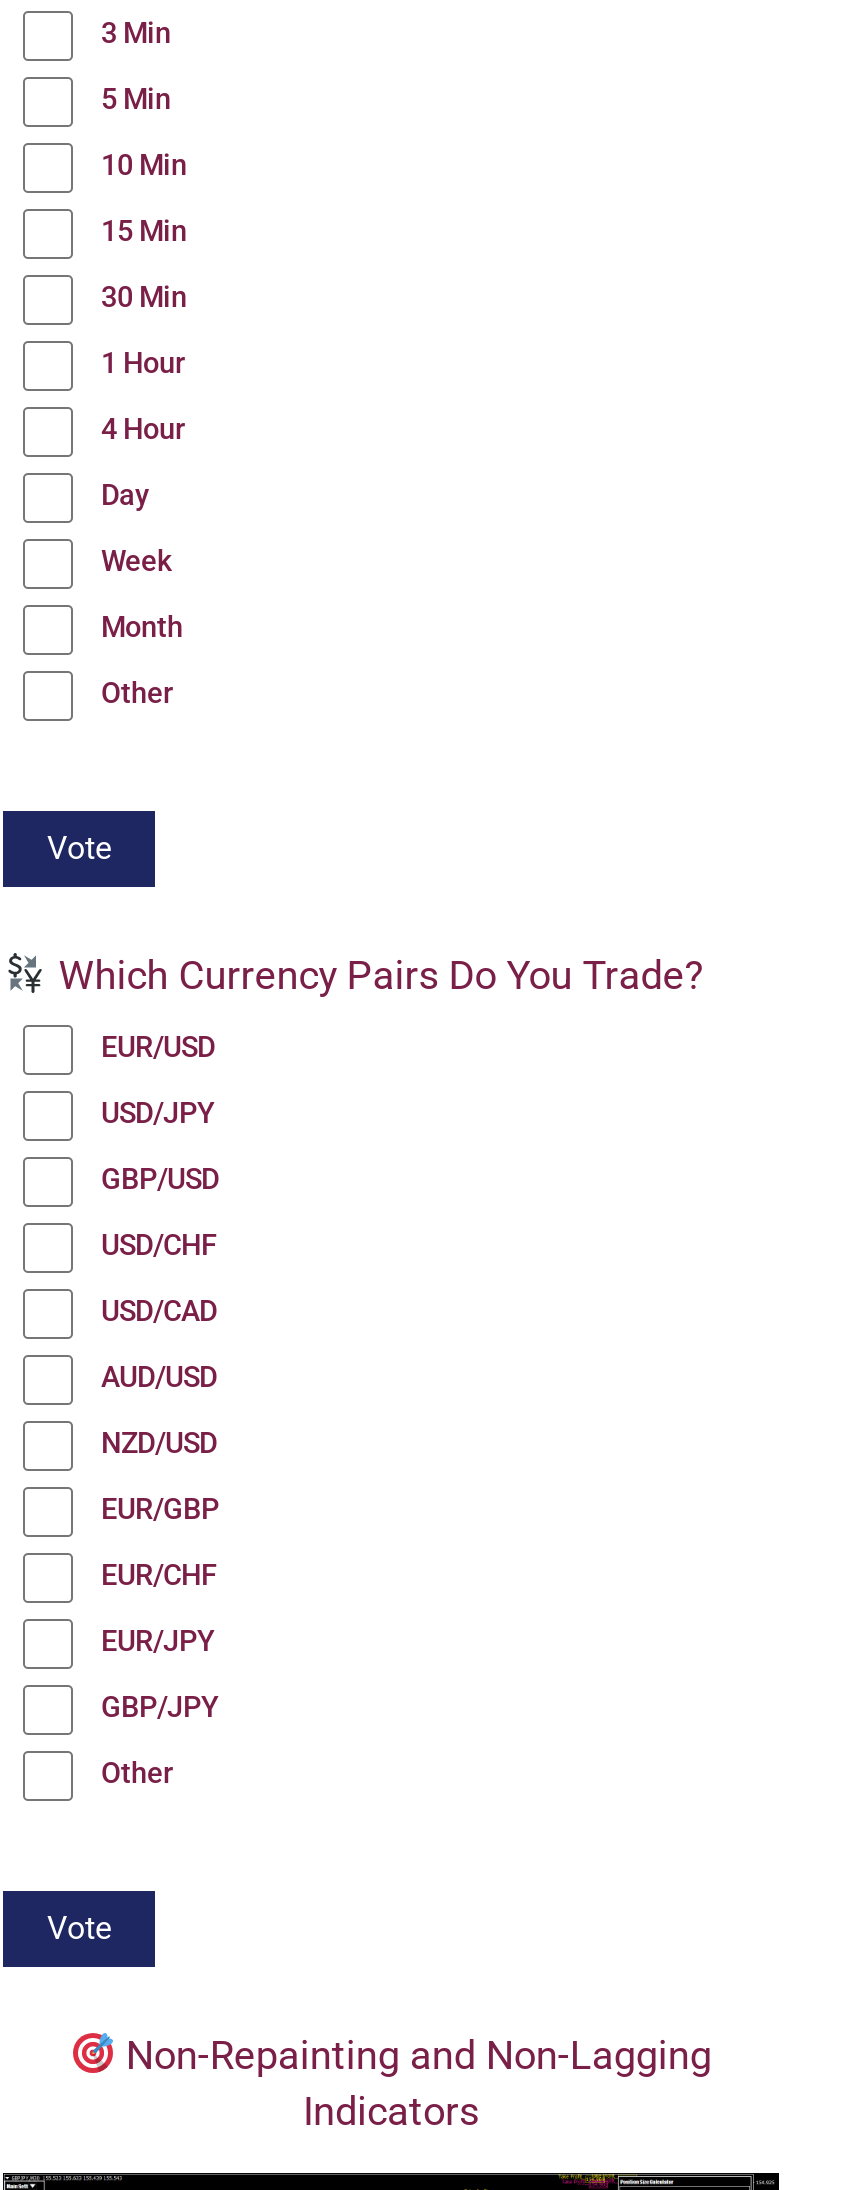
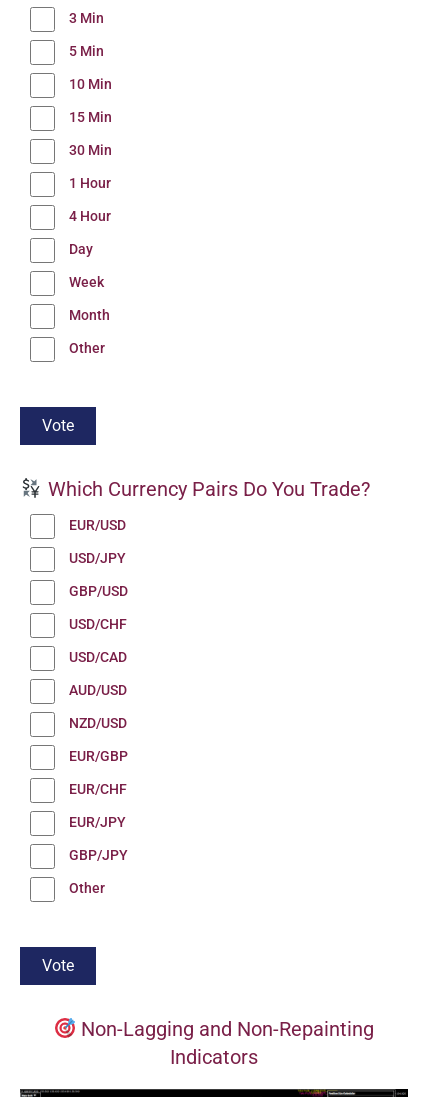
[116,2031,712,2079] Non-Repainting and Non-Lagging -> [76,1017,374,1041] Non-Lagging and Non-Repainting

